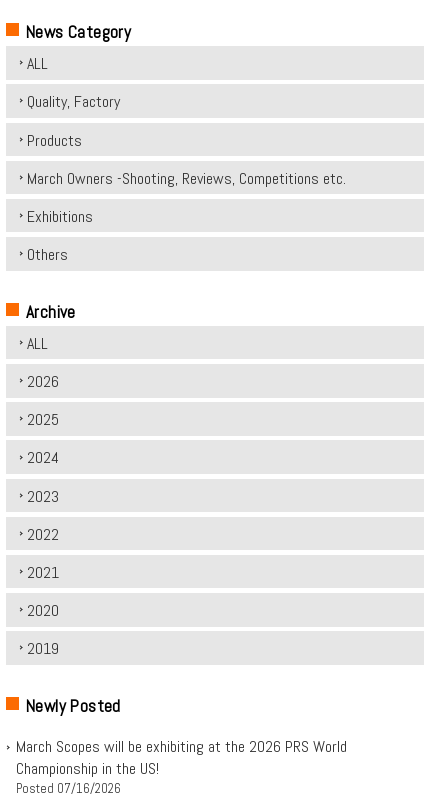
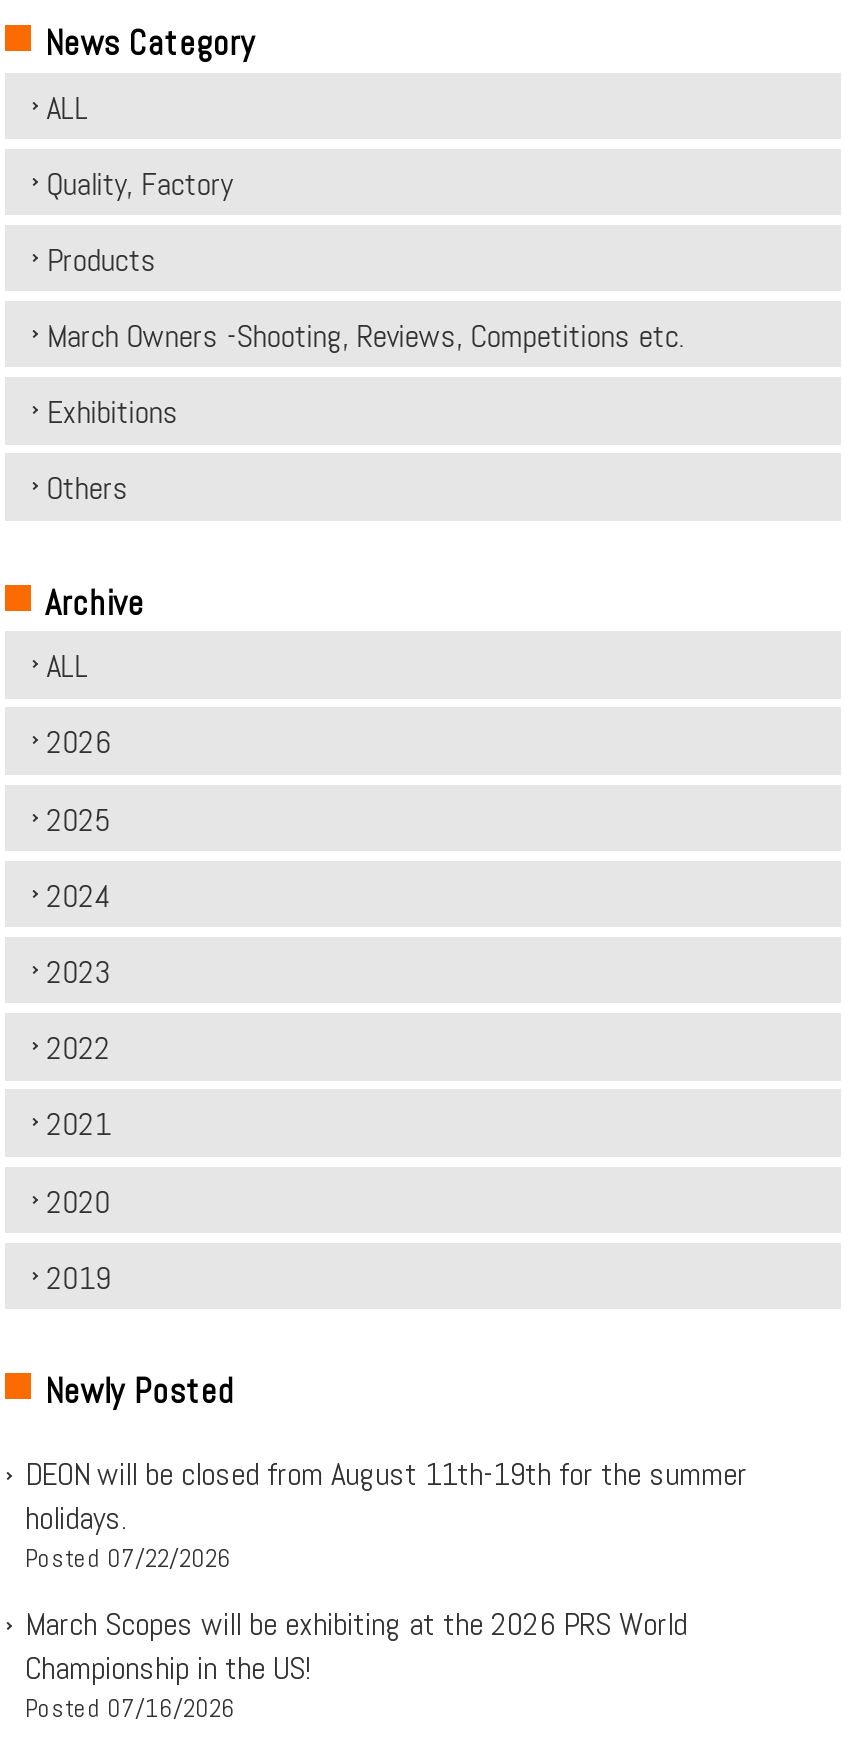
none -> [25,1452,747,1574] DEON will be closed from August 11th-19th for the summer | holidays. | Posted 07/22/2026

